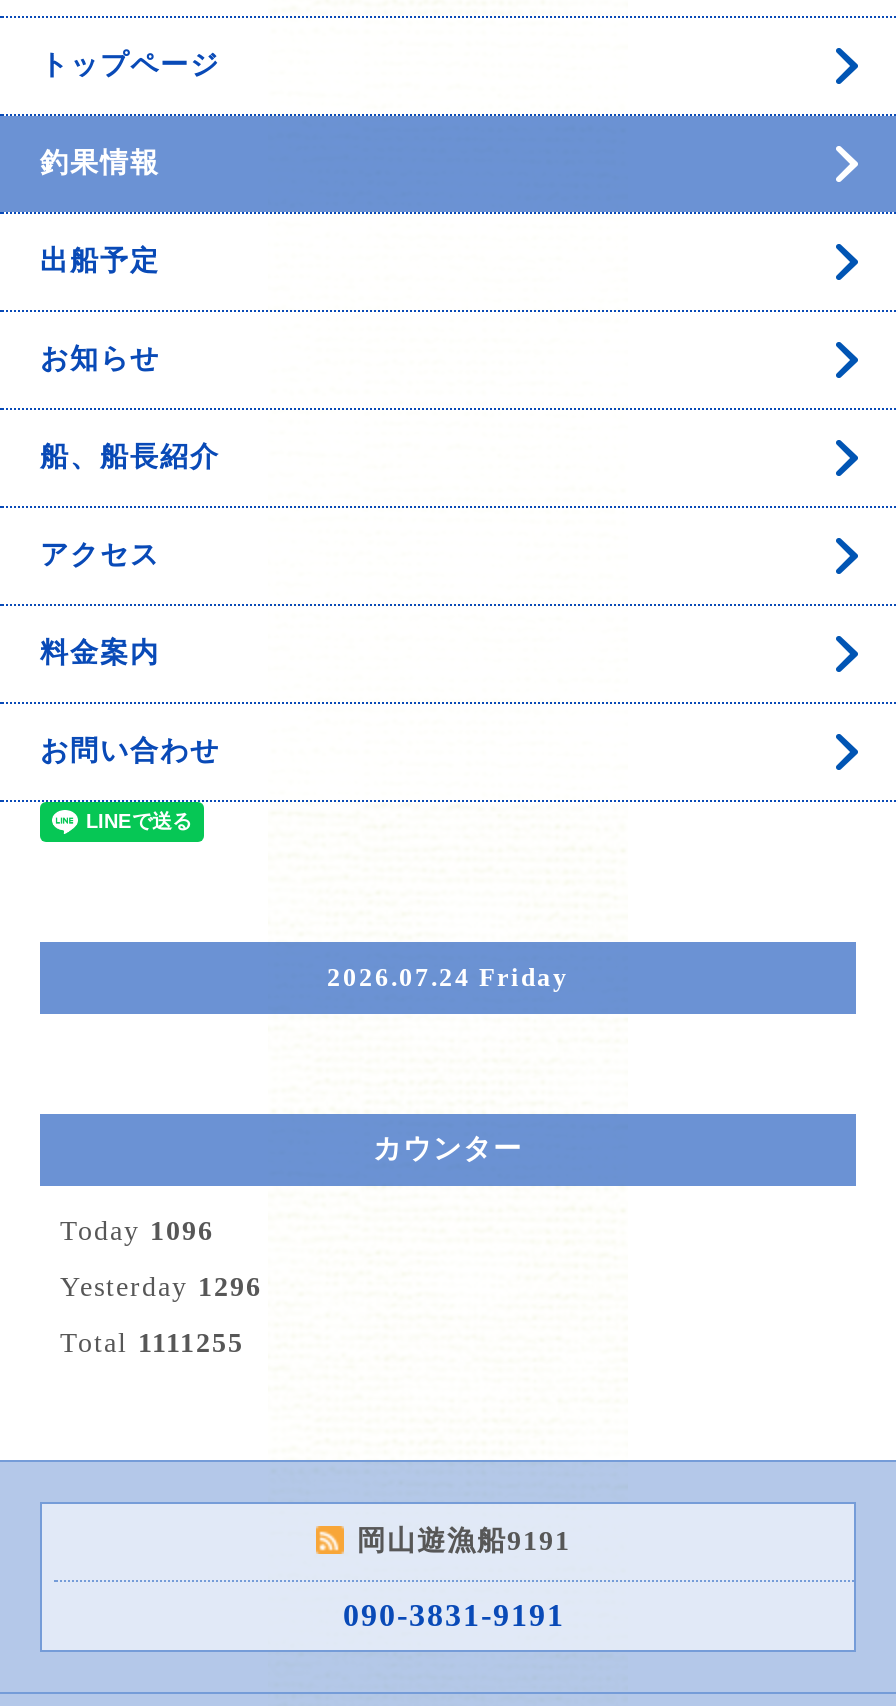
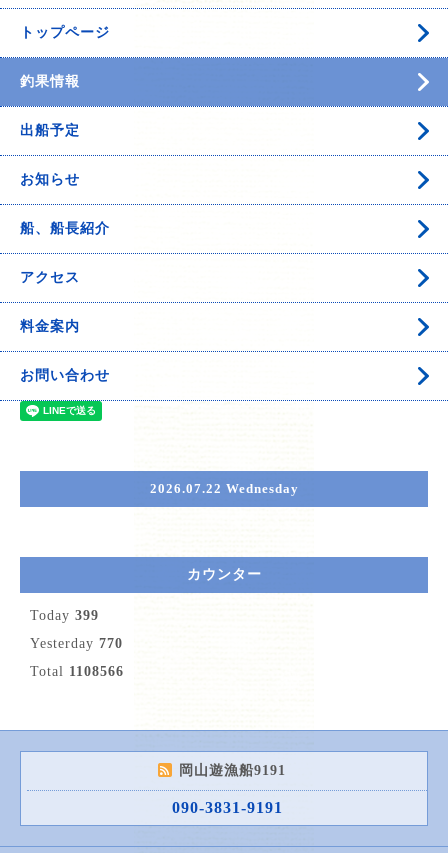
[327,961,569,991] 2026.07.24 Friday -> [149,481,298,496] 2026.07.22 Wednesday
[60,1215,214,1245] Today 1096 -> [30,608,99,623] Today 399
[60,1271,262,1301] Yesterday 1296 -> [30,636,123,651] Yesterday 770
[60,1327,244,1357] Total 1111255 -> [30,664,124,679] Total 1108566

